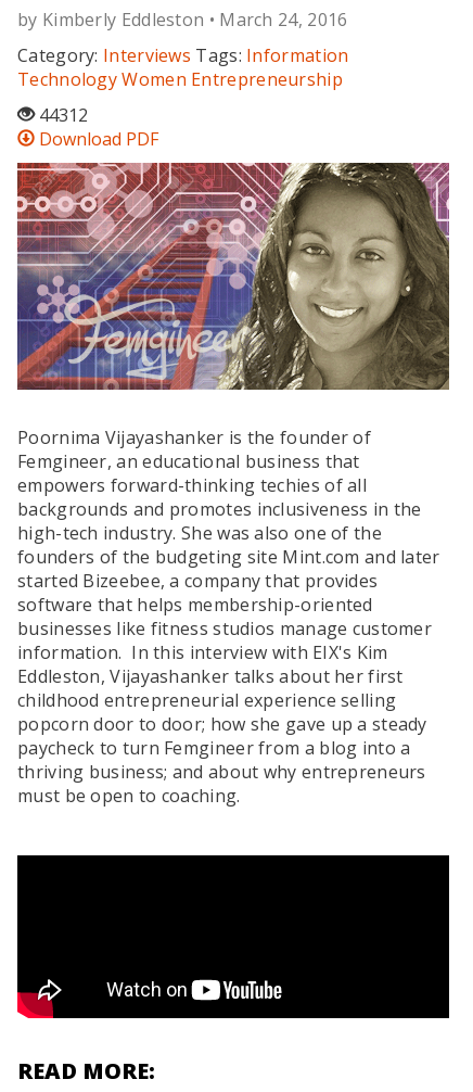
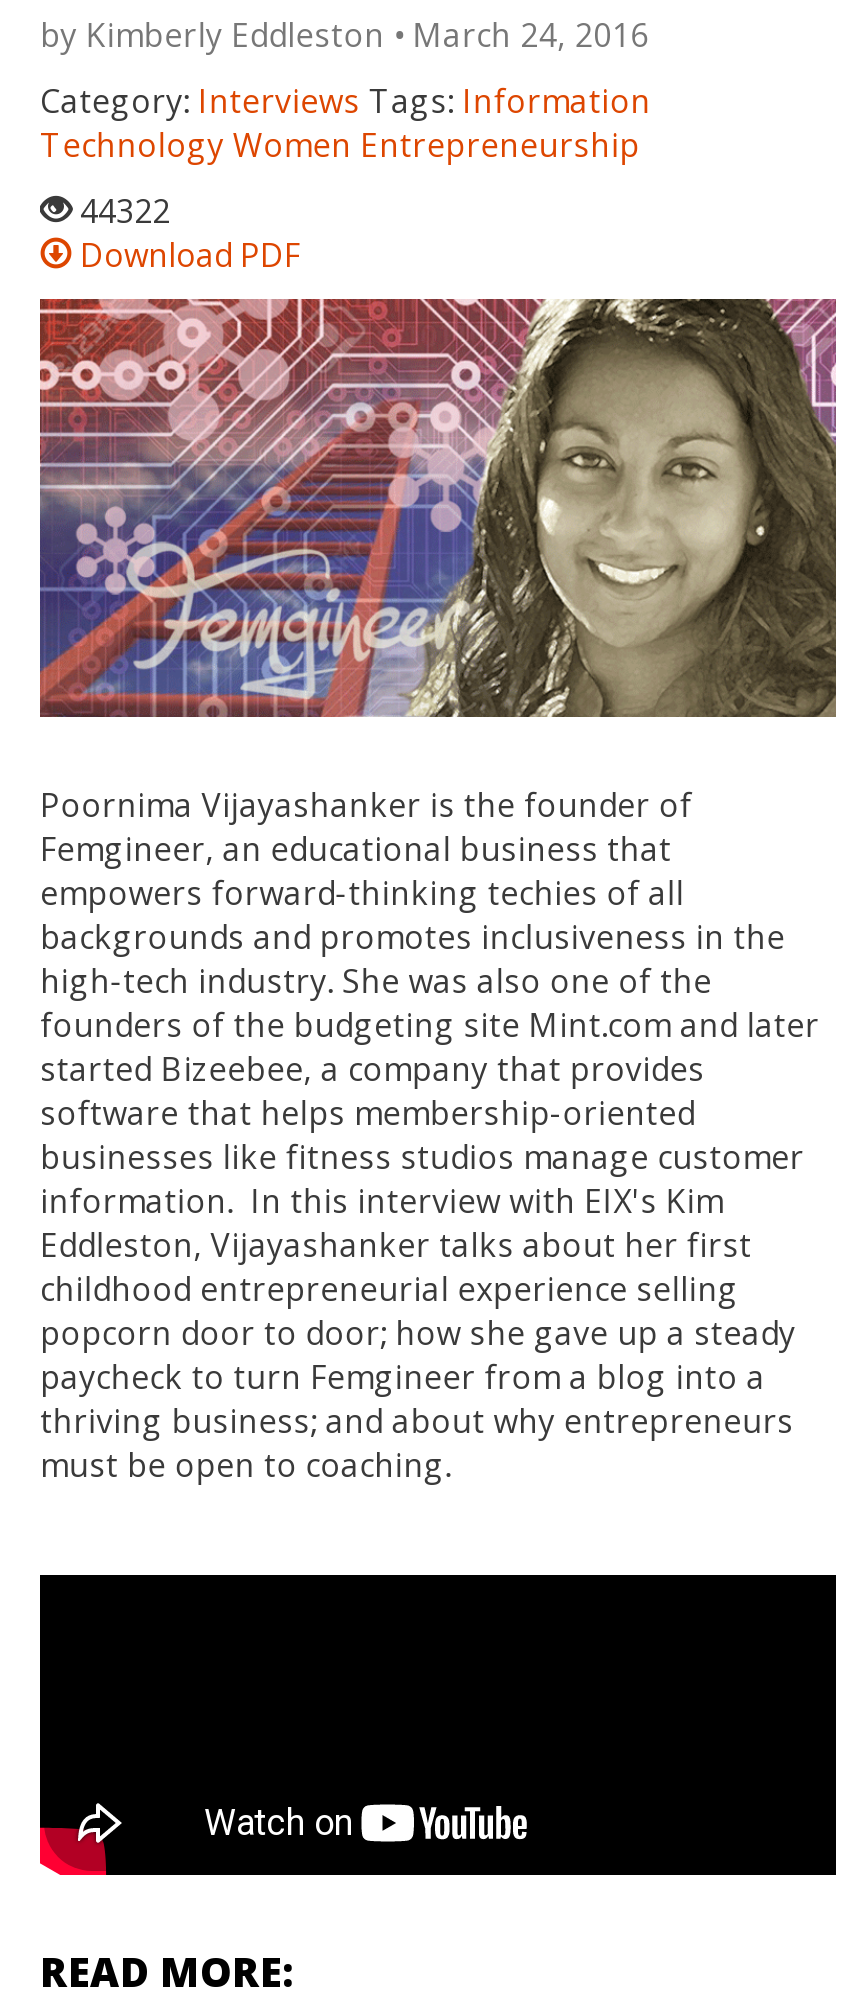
[39,103,88,127] 44312 -> [80,189,170,233] 44322

